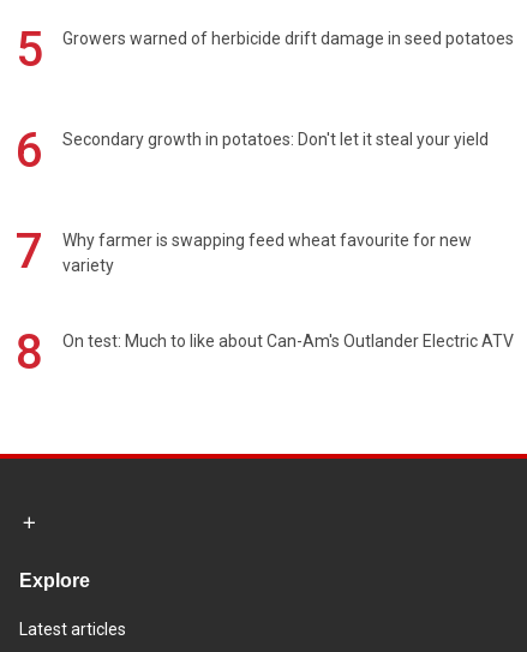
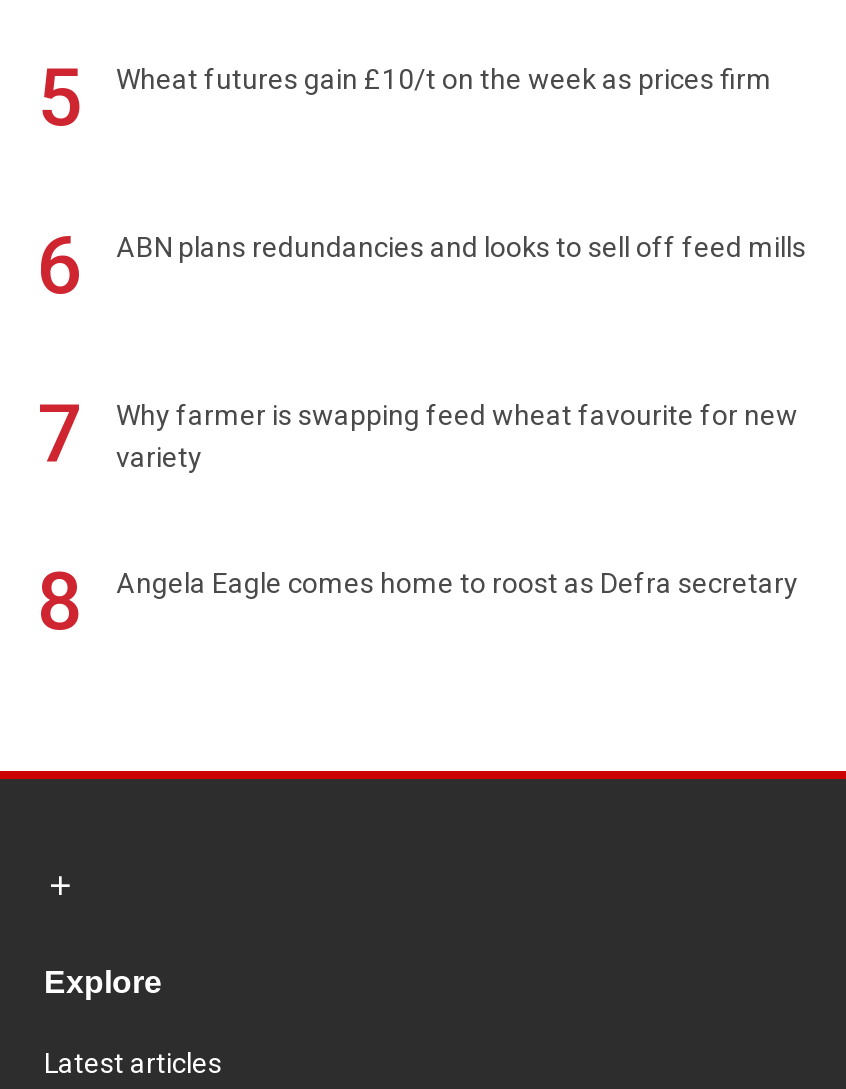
[62,29,514,48] Growers warned of herbicide drift damage in seed potatoes -> [116,63,772,95] Wheat futures gain £10/t on the week as prices firm
[62,130,489,149] Secondary growth in potatoes: Don't let it steal your yield -> [116,231,806,263] ABN plans redundancies and looks to sell off feed mills
[62,331,514,350] On test: Much to like about Can-Am's Outlander Electric ATV -> [116,567,798,599] Angela Eagle comes home to roost as Defra secretary

